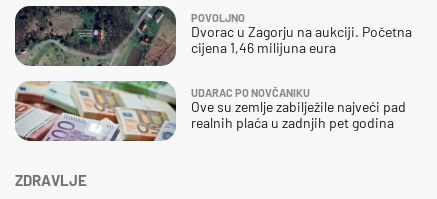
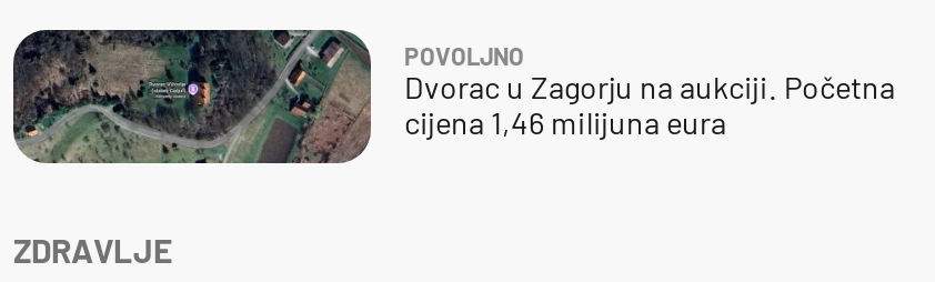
[14,80,406,142] [image] | UDARAC PO NOVČANIKU | Ove su zemlje zabilježile najveći pad | realnih plaća u zadnjih pet godina -> none

